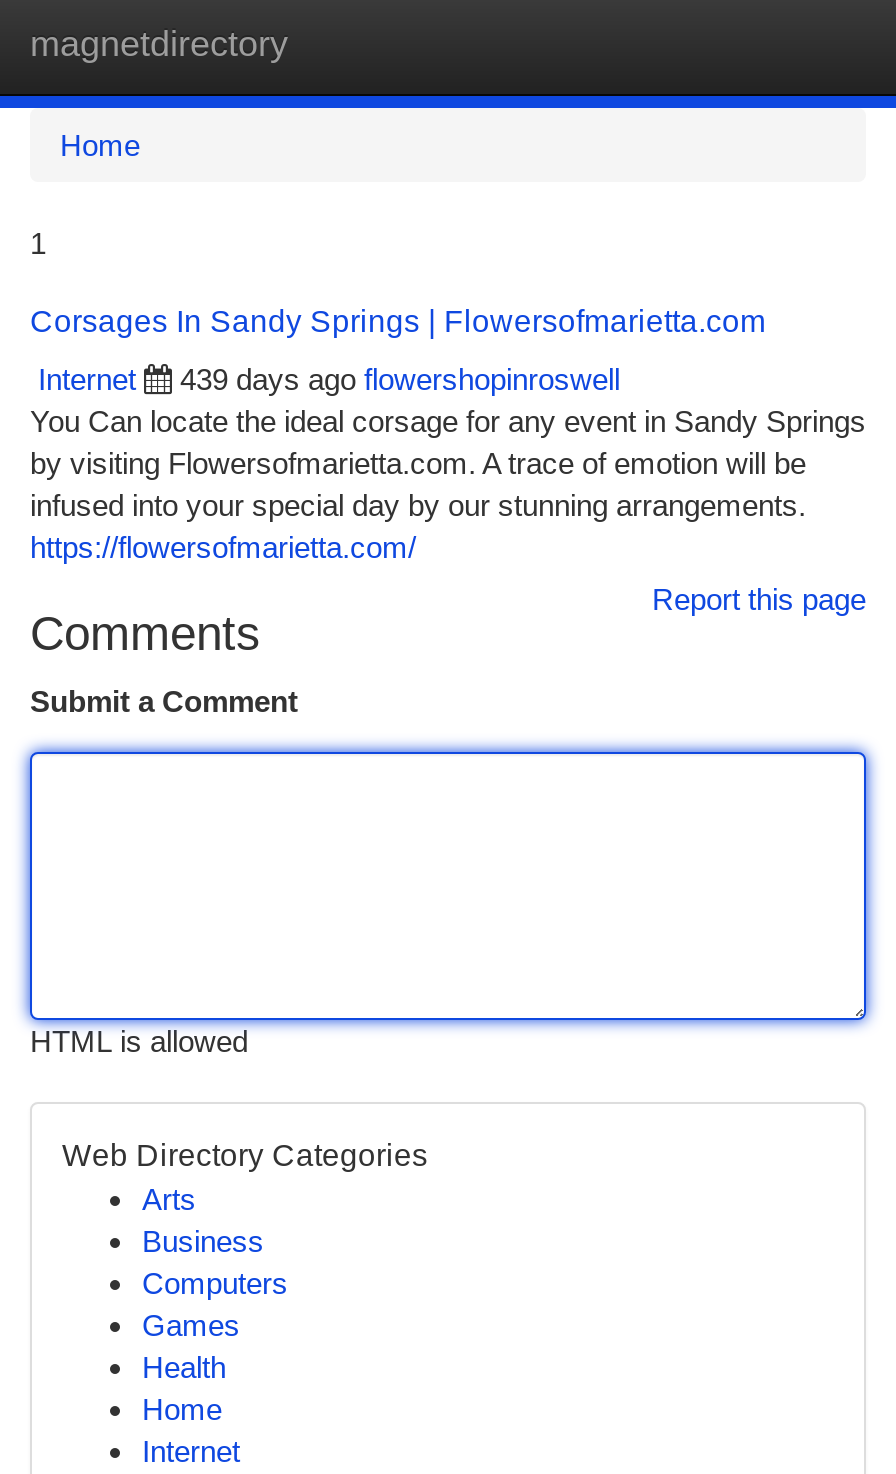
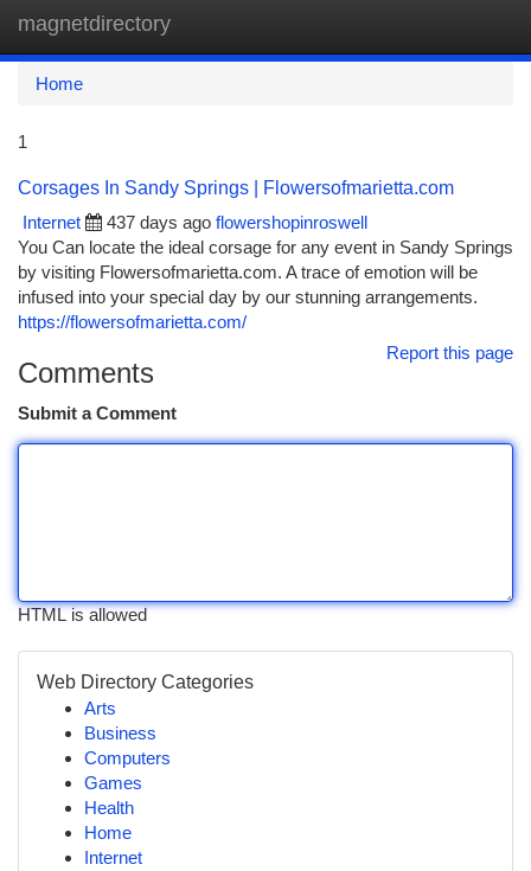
[180,362,620,396] 439 days ago flowershopinroswell -> [107,212,367,232] 437 days ago flowershopinroswell

